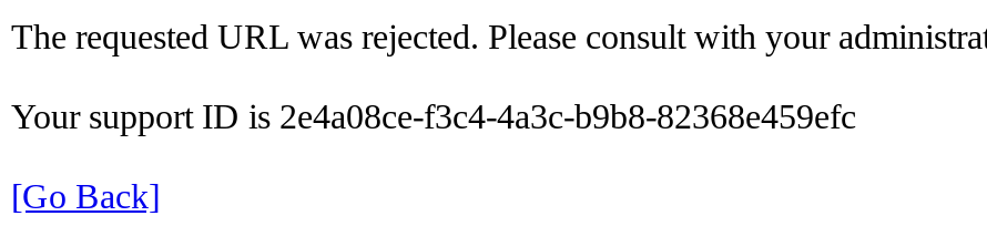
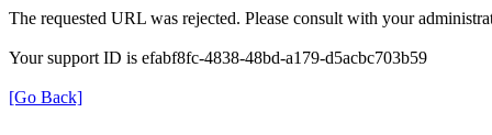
[11,97,856,135] Your support ID is 2e4a08ce-f3c4-4a3c-b9b8-82368e459efc -> [9,48,427,67] Your support ID is efabf8fc-4838-48bd-a179-d5acbc703b59

